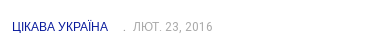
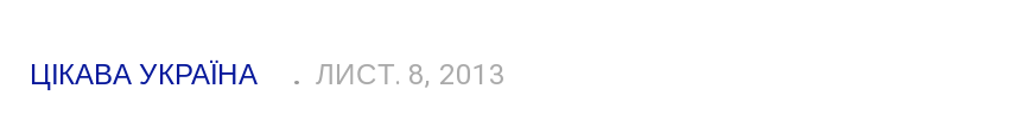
[12,17,212,35] ЦІКАВА УКРАЇНА ЛЮТ. 23, 2016 -> [30,53,506,96] ЦІКАВА УКРАЇНА ЛИСТ. 8, 2013

